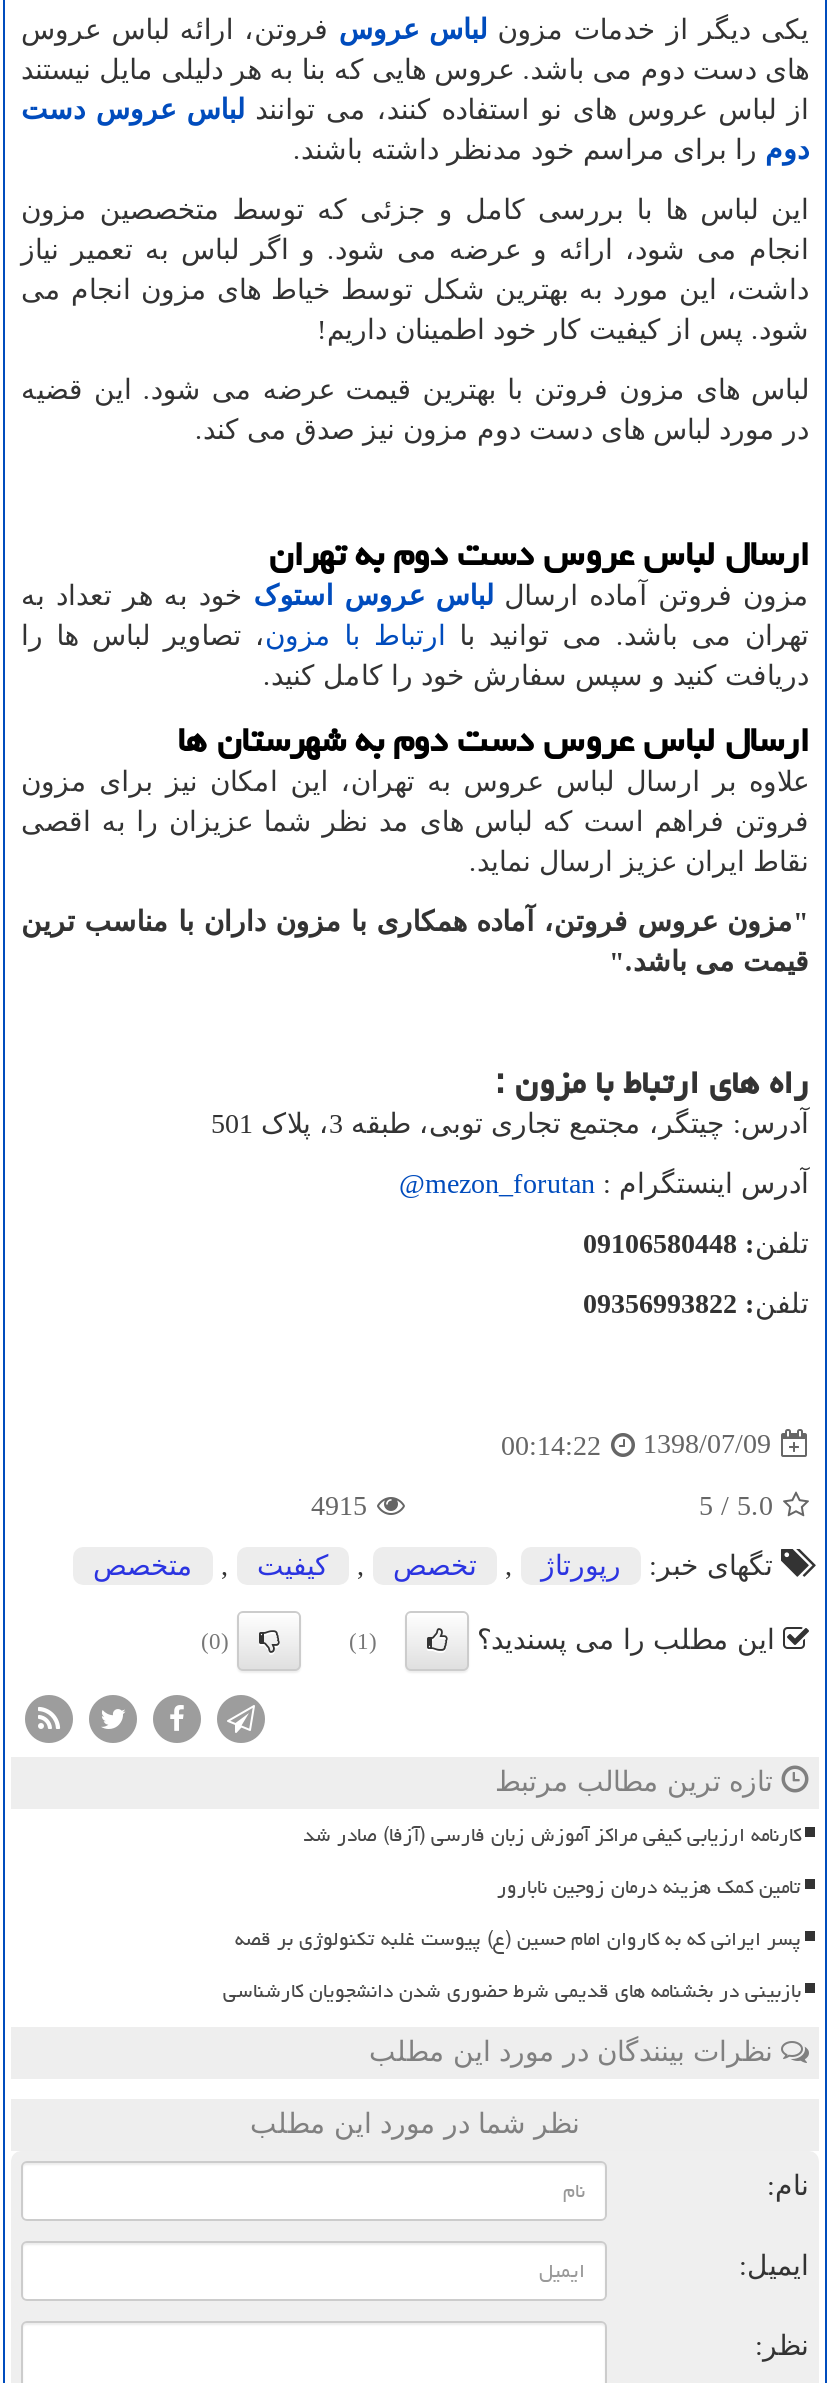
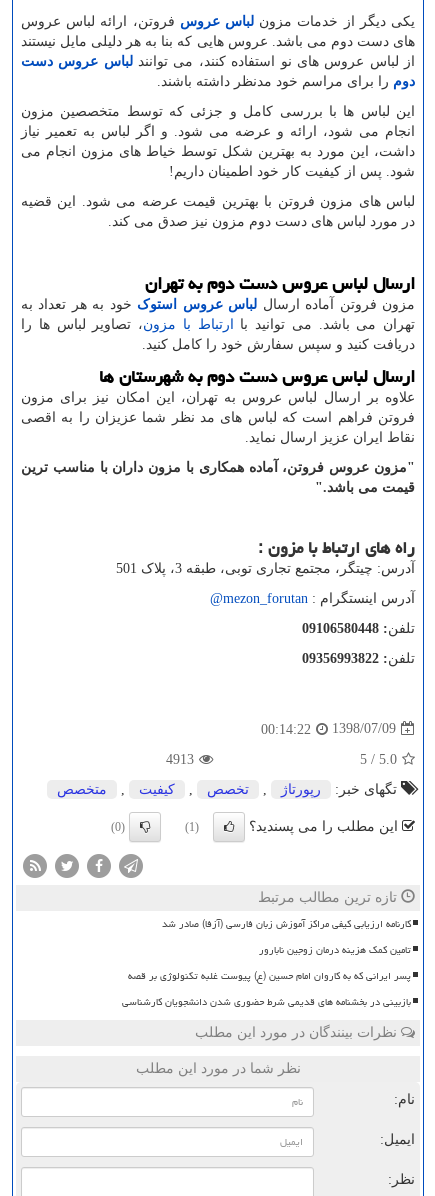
[311,1491,367,1521] 4915 -> [166,752,194,767] 4913

